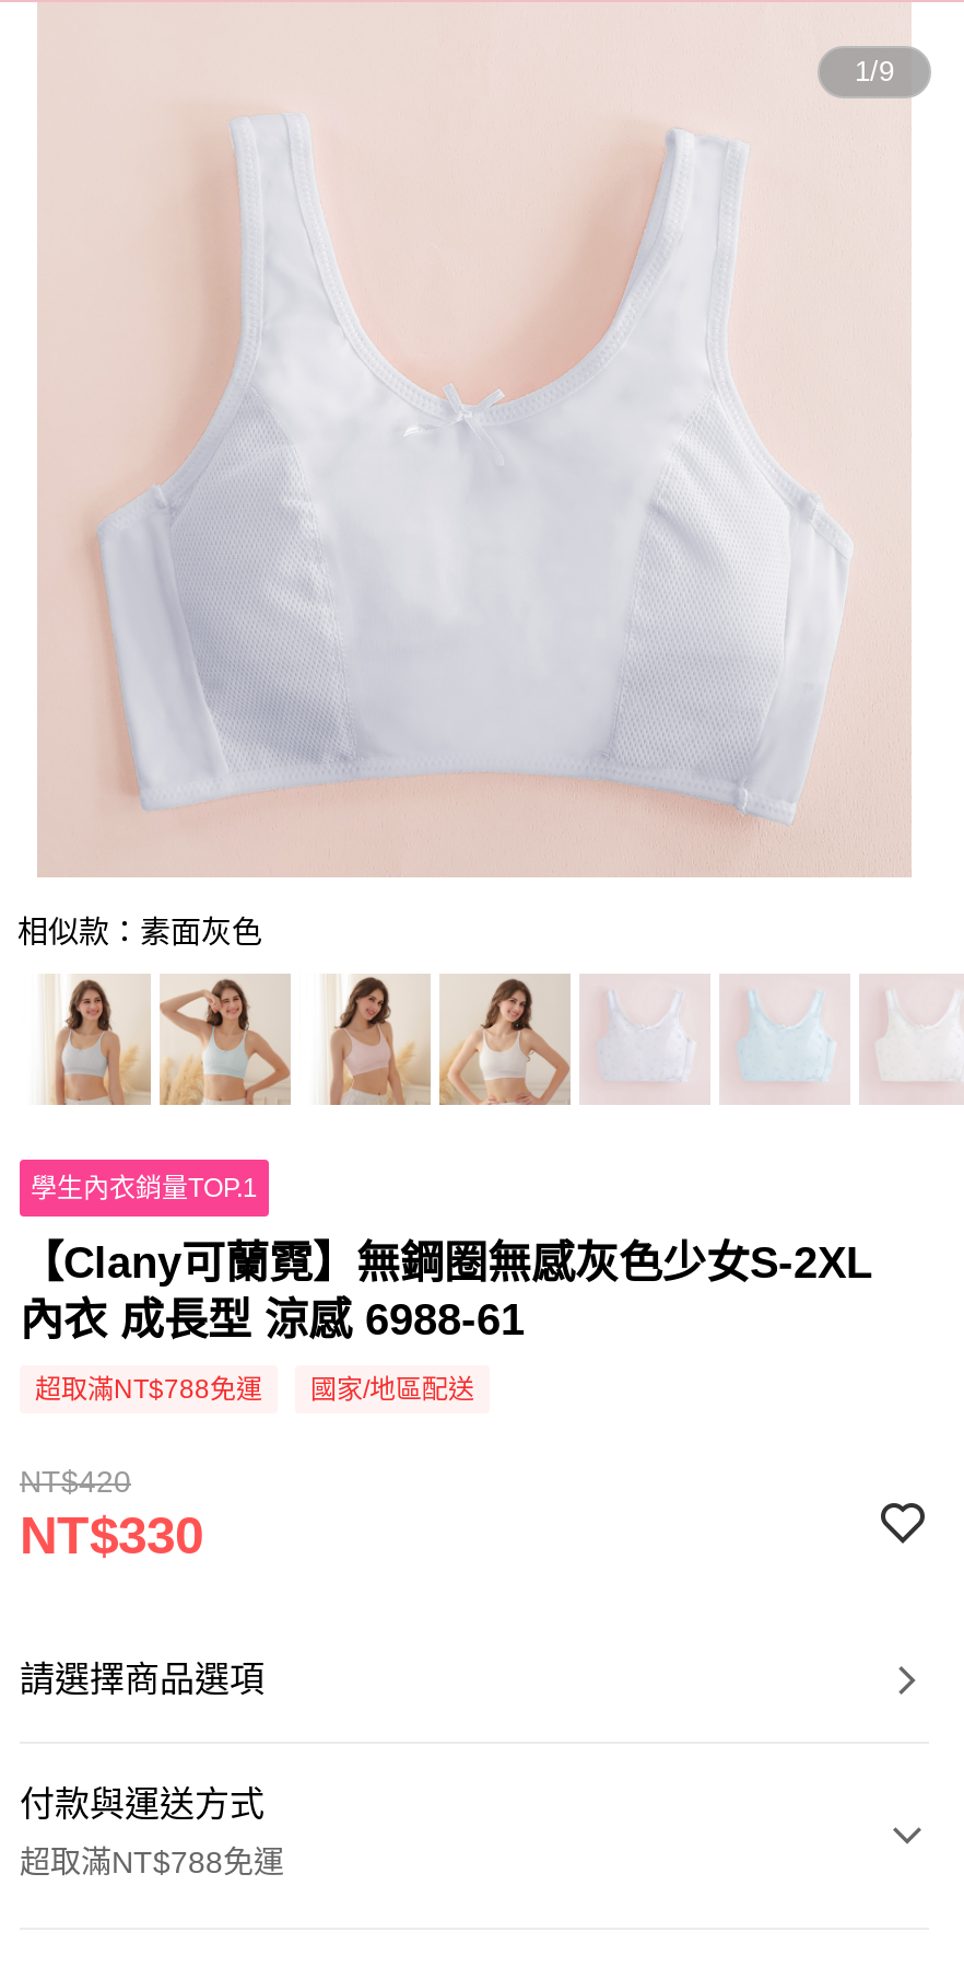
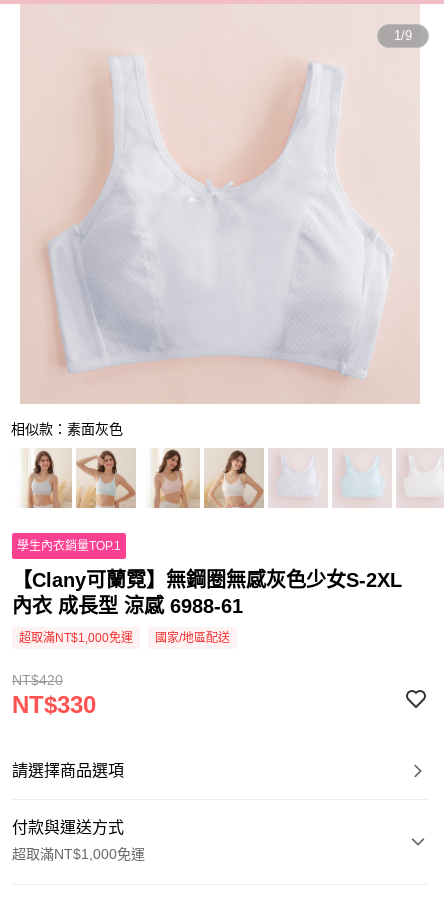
[35,1374,262,1405] 超取滿NT$788免運 -> [19,631,133,645] 超取滿NT$1,000免運
[20,1844,284,1879] 超取滿NT$788免運 -> [12,846,145,862] 超取滿NT$1,000免運

